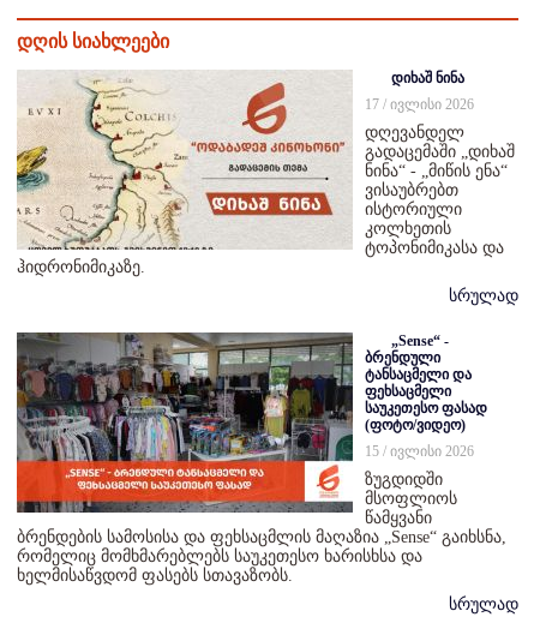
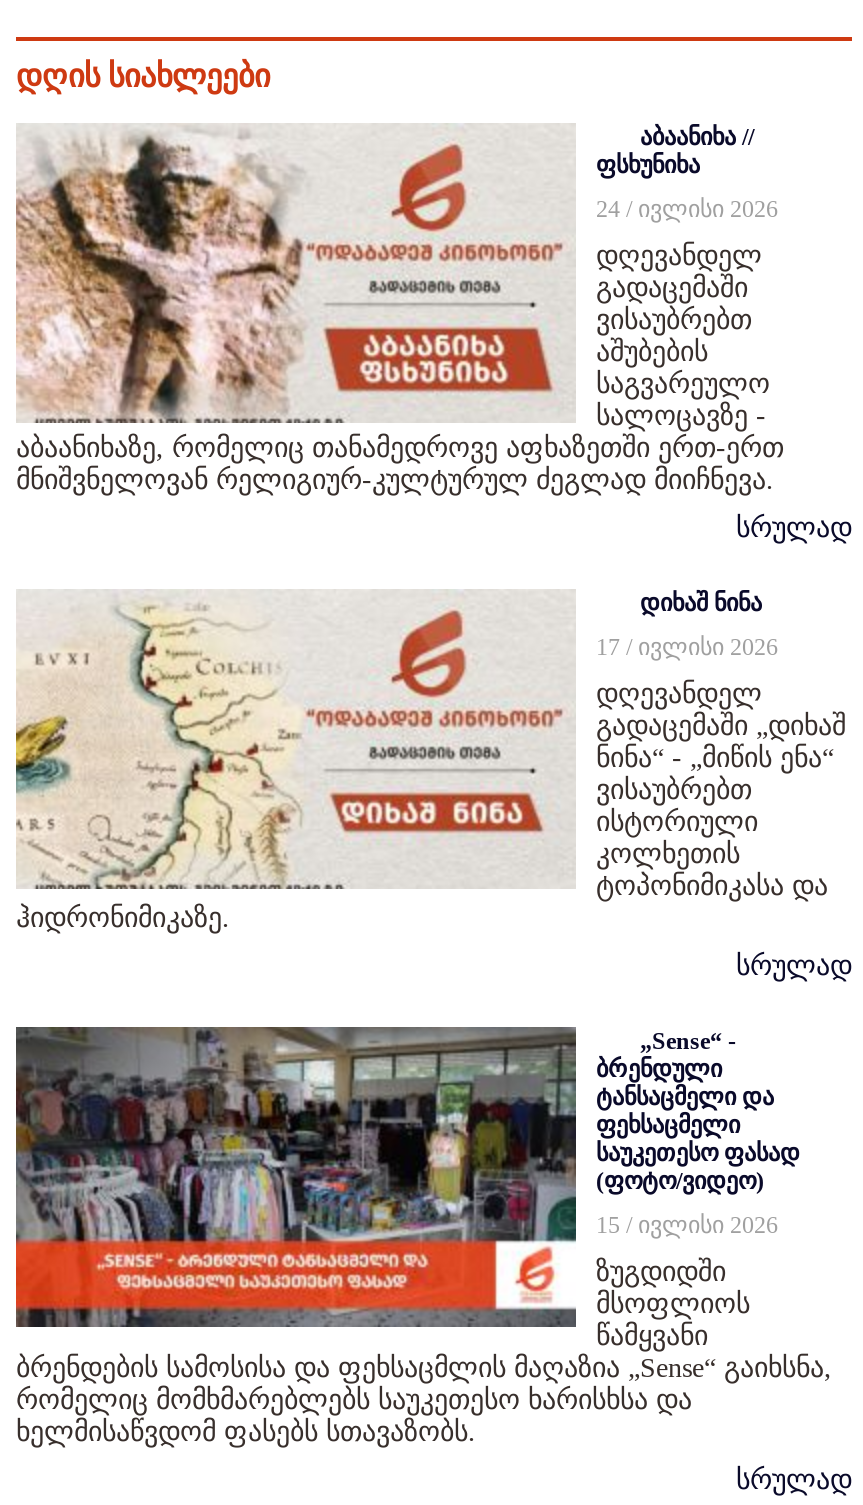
none -> [16,123,852,543] [image] | აბაანიხა // | ფსხუნიხა | 24 / ივლისი 2026 | დღევანდელ | გადაცემაში | ვისაუბრებთ | აშუბების | საგვარეულო | სალოცავზე - | აბაანიხაზე, რომელიც თანამედროვე აფხაზეთში ერთ-ერთ | მნიშვნელოვან რელიგიურ-კულტურულ ძეგლად მიიჩნევა. | სრულად
none -> [324,327,554,393] [image]

